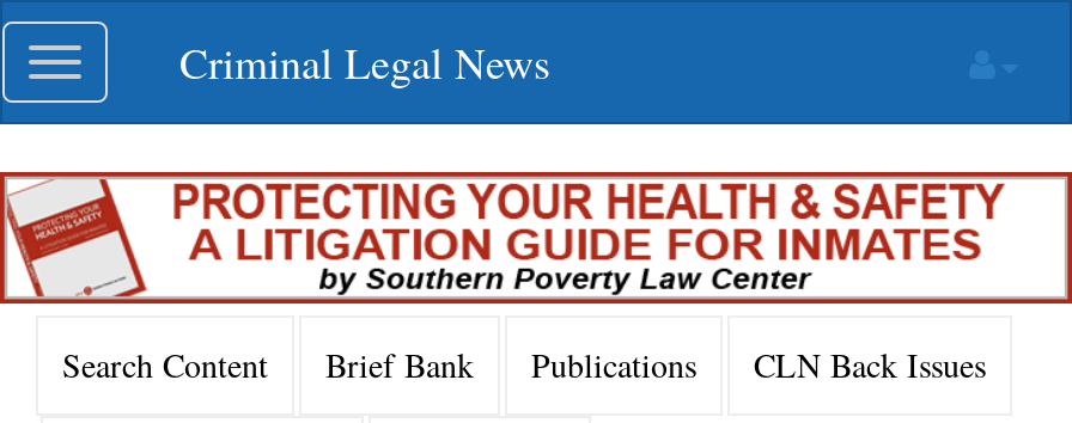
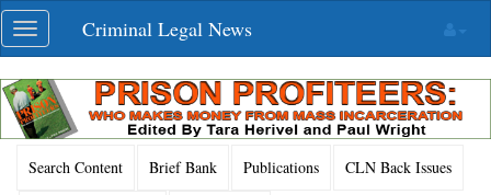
[7,170,1065,306] [image] -> [3,78,488,140] [image]

